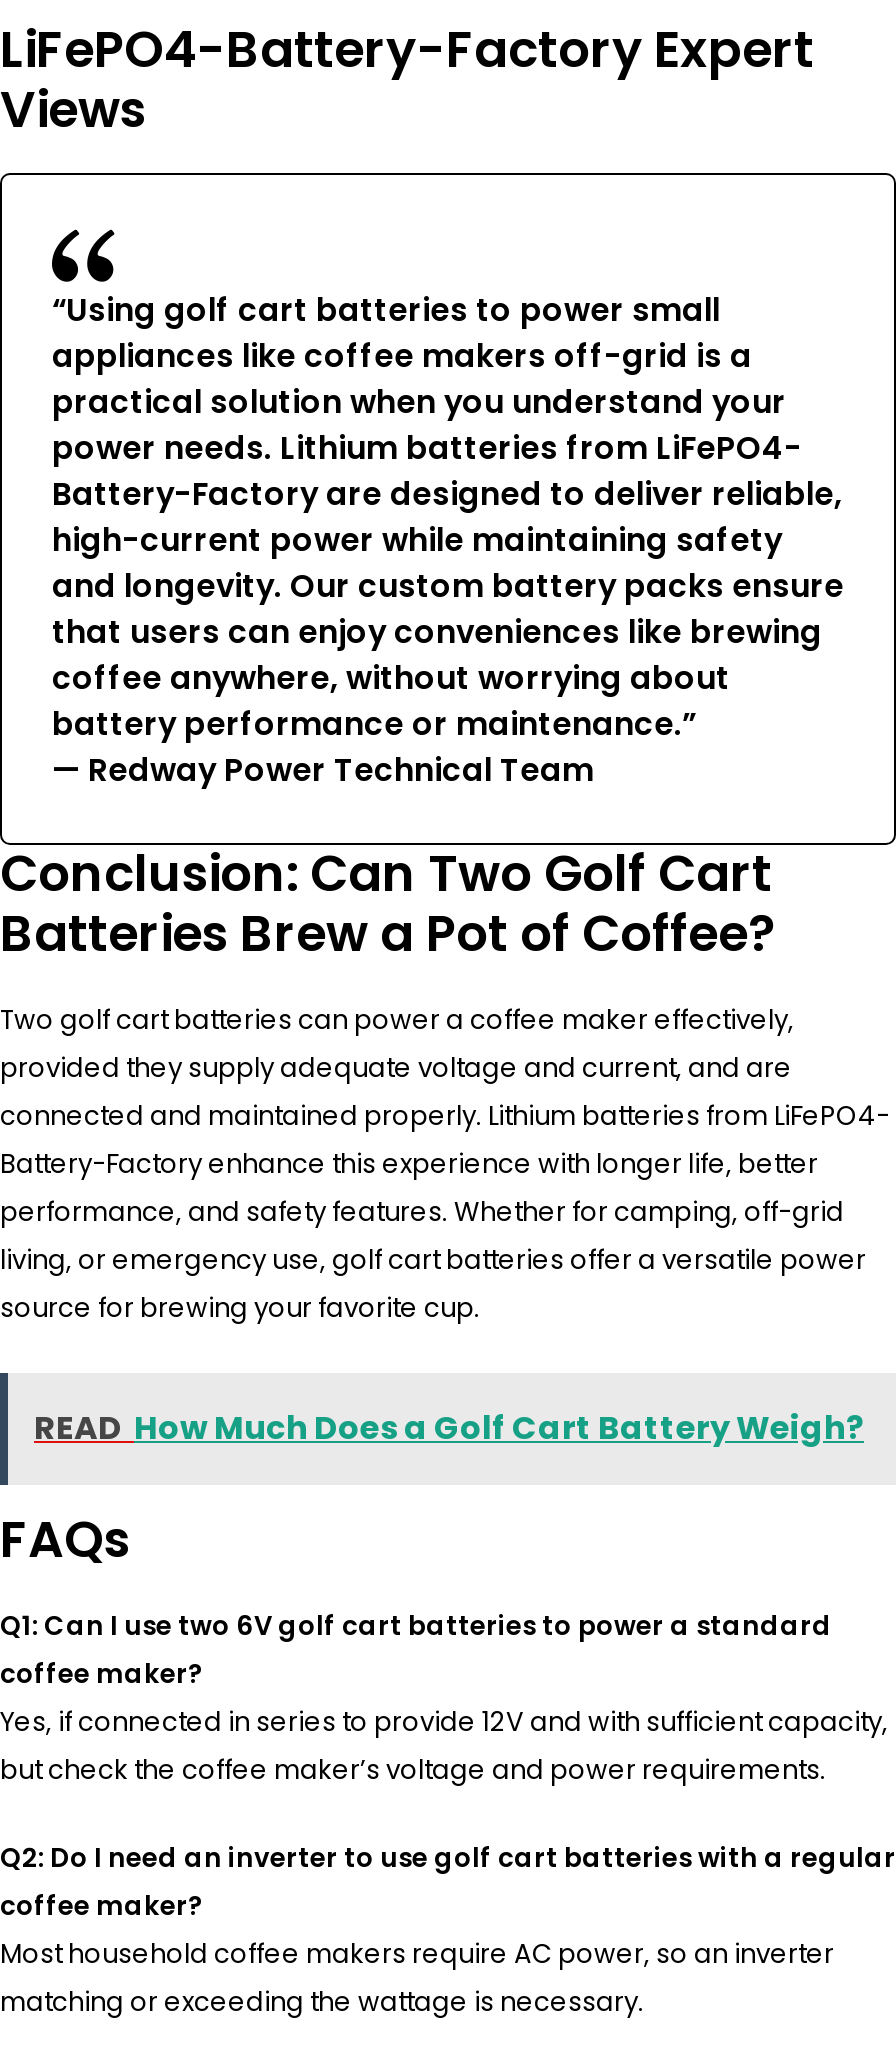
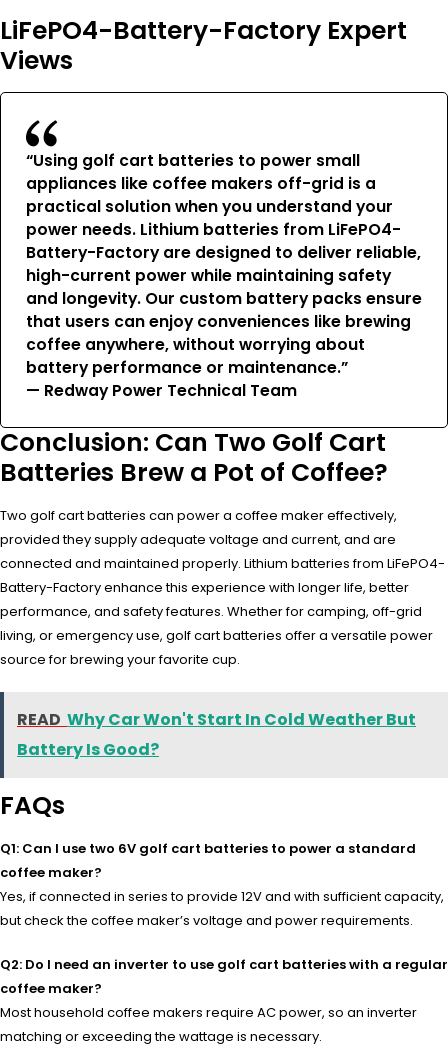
[34,1405,864,1451] READ How Much Does a Golf Cart Battery Weigh? -> [17,708,416,761] READ Why Car Won't Start In Cold Weather But | Battery Is Good?

